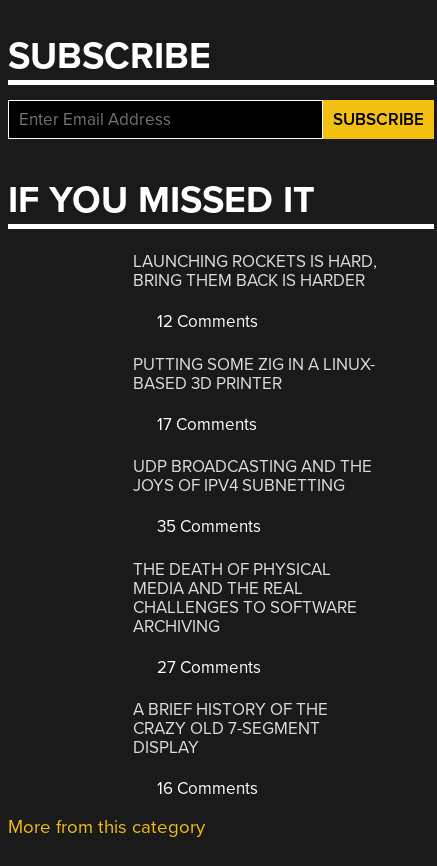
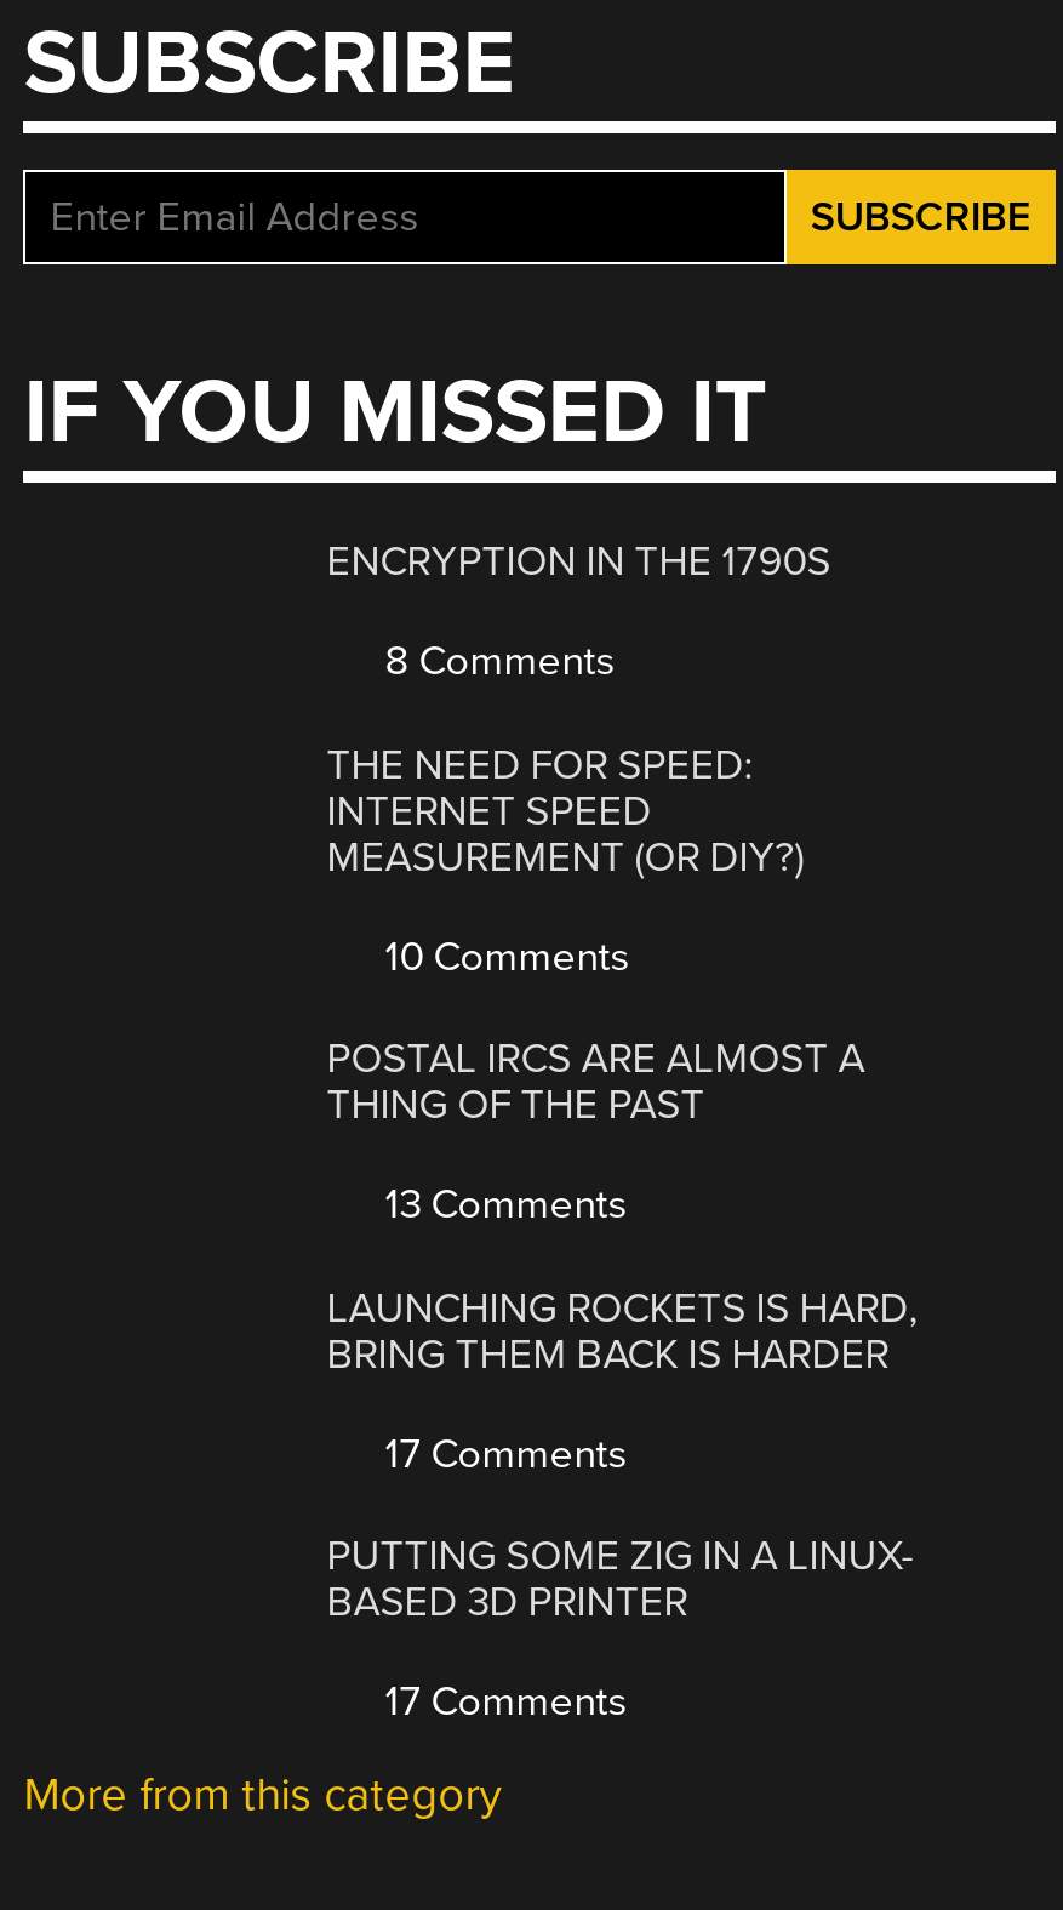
none -> [327,537,865,1231] ENCRYPTION IN THE 1790S | 8 Comments | THE NEED FOR SPEED: | INTERNET SPEED | MEASUREMENT (OR DIY?) | 10 Comments | POSTAL IRCS ARE ALMOST A | THING OF THE PAST | 13 Comments
moved [133,251,377,291] -> [327,1283,918,1380]: LAUNCHING ROCKETS IS HARD, | BRING THEM BACK IS HARDER
[153,311,258,332] 12 Comments -> [375,1428,627,1479] 17 Comments
moved [133,354,375,435] -> [327,1531,913,1728]: PUTTING SOME ZIG IN A LINUX- | BASED 3D PRINTER | 17 Comments
[133,456,372,799] UDP BROADCASTING AND THE | JOYS OF IPV4 SUBNETTING | 35 Comments | THE DEATH OF PHYSICAL | MEDIA AND THE REAL | CHALLENGES TO SOFTWARE | ARCHIVING | 27 Comments | A BRIEF HISTORY OF THE | CRAZY OLD 7-SEGMENT | DISPLAY | 16 Comments -> none

